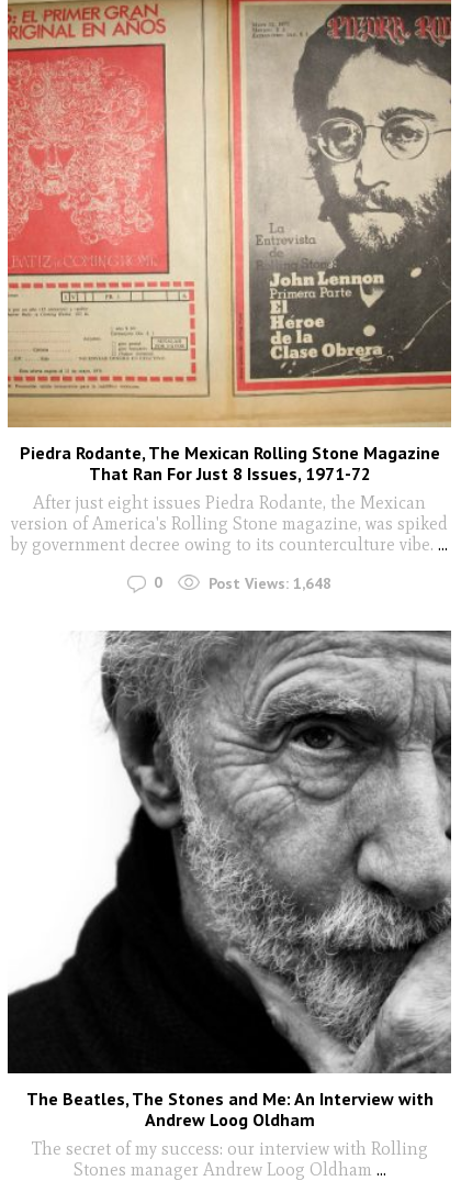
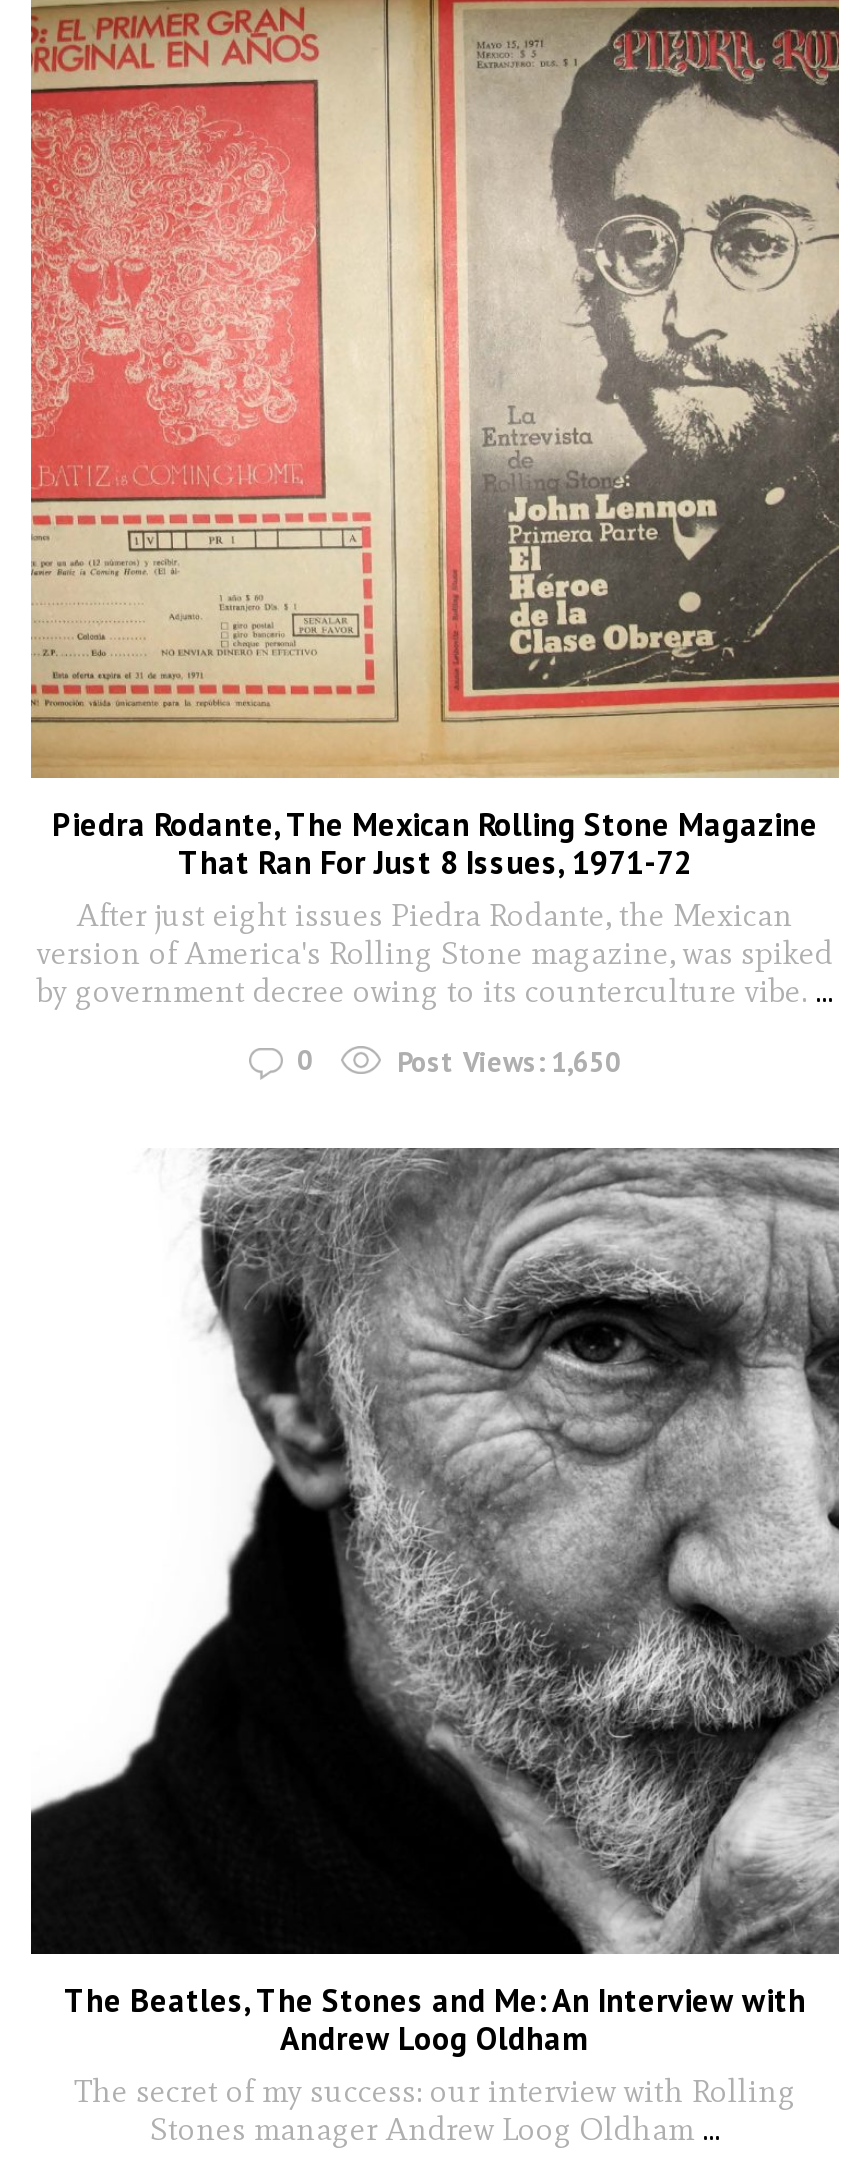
[209,573,331,593] Post Views: 1,648 -> [397,1043,621,1079] Post Views: 1,650

